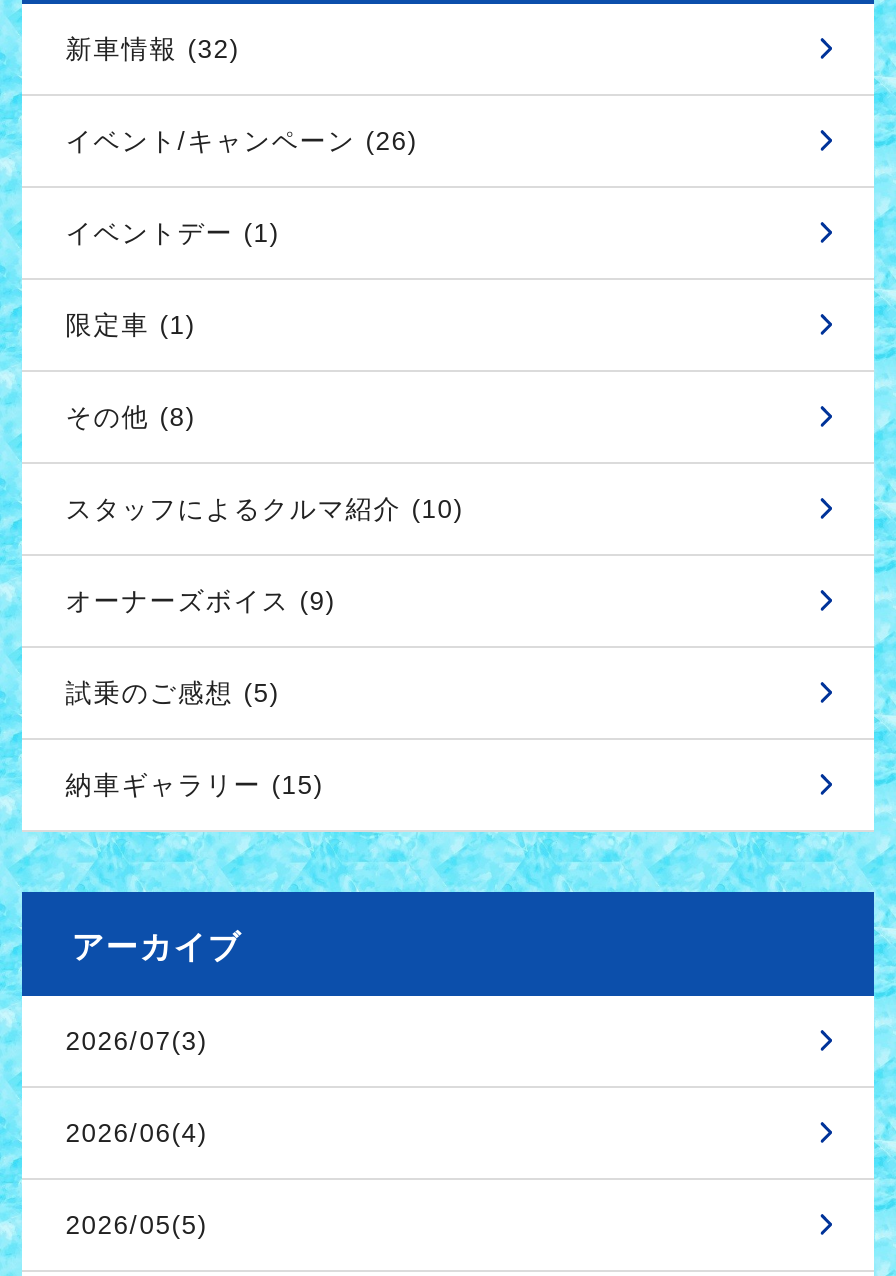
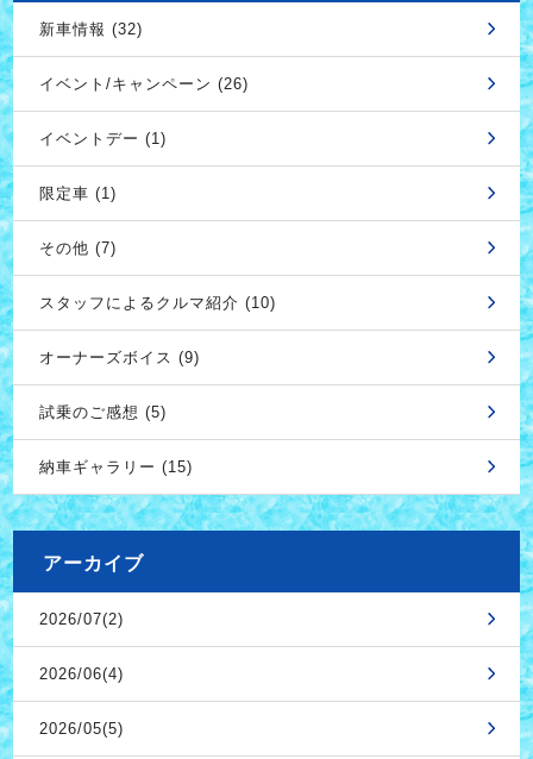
[66,402,196,432] その他 (8) -> [39,239,116,257] その他 (7)
[66,1026,208,1056] 2026/07(3) -> [39,610,123,628] 2026/07(2)

